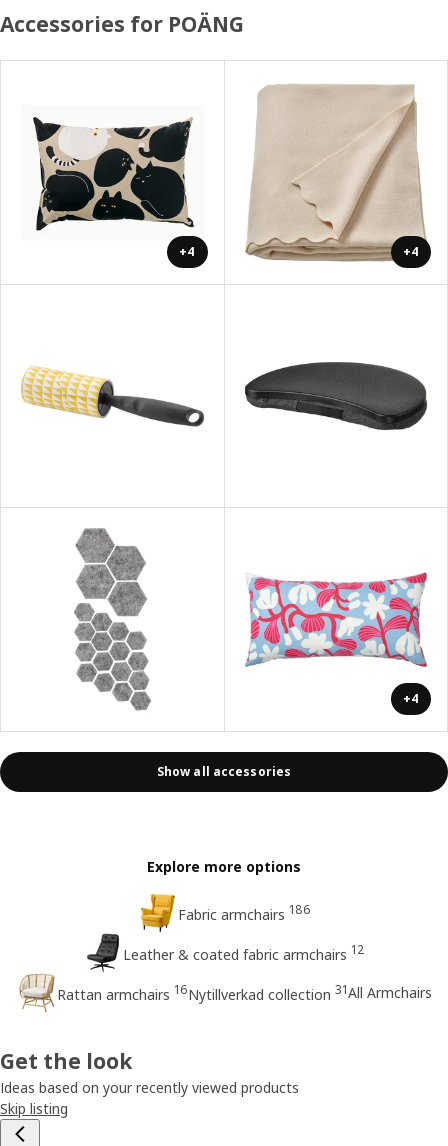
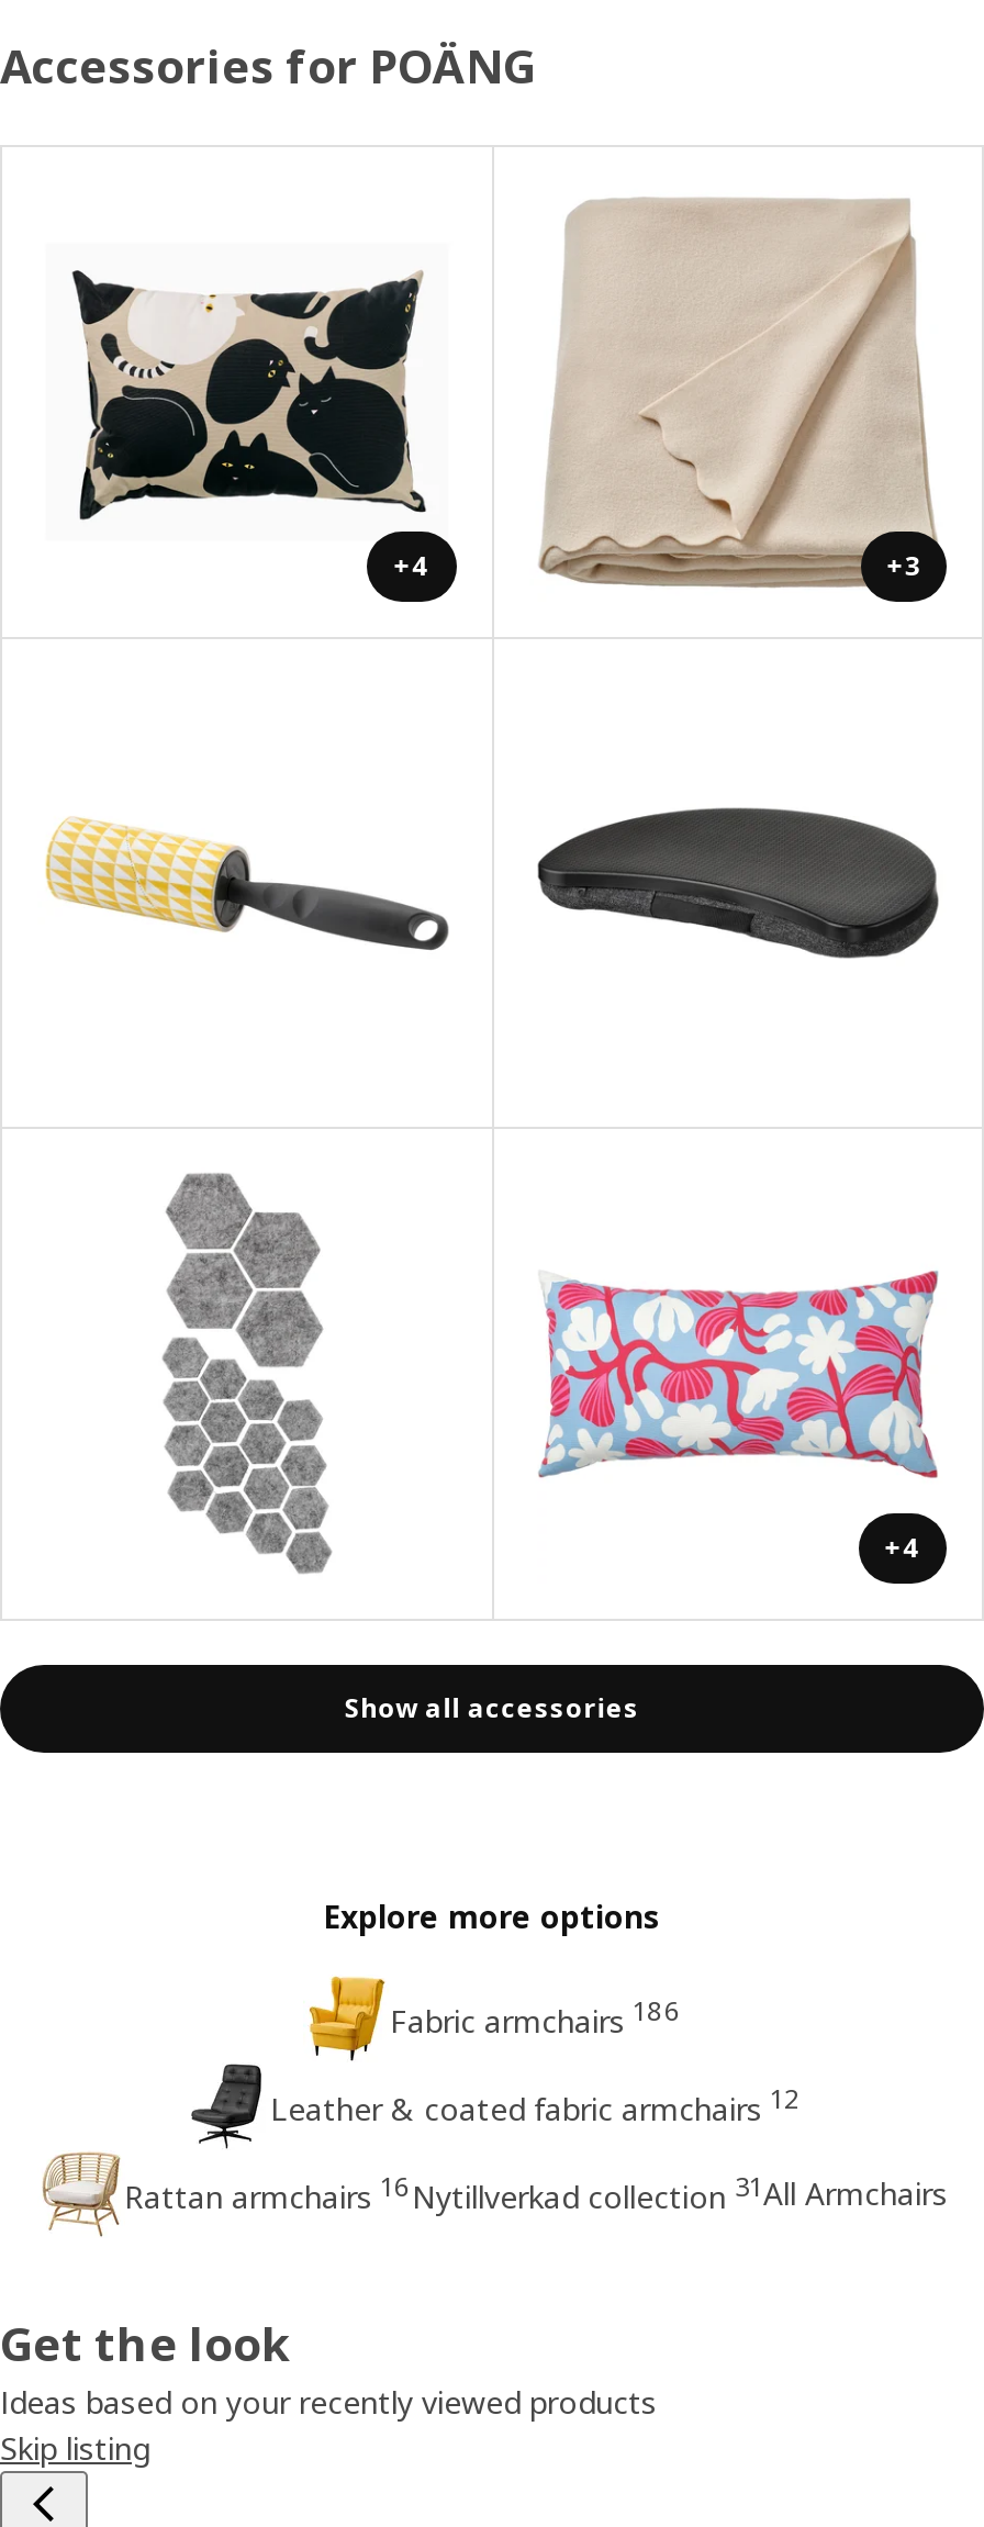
[403,243,419,260] +4 -> [887,547,920,584] +3

